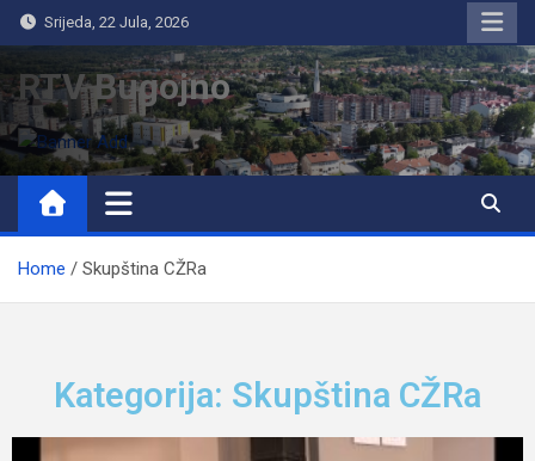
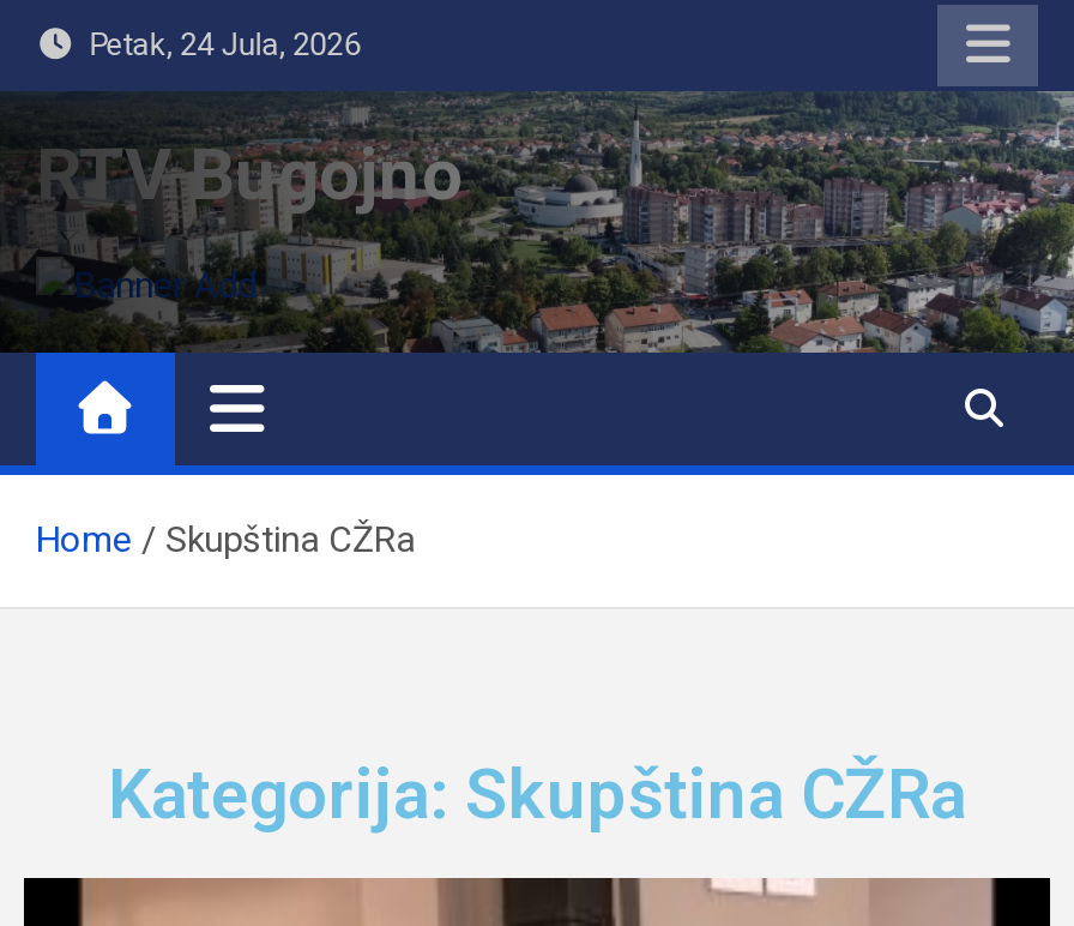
[37,13,189,31] Srijeda, 22 Jula, 2026 -> [75,26,360,62] Petak, 24 Jula, 2026

